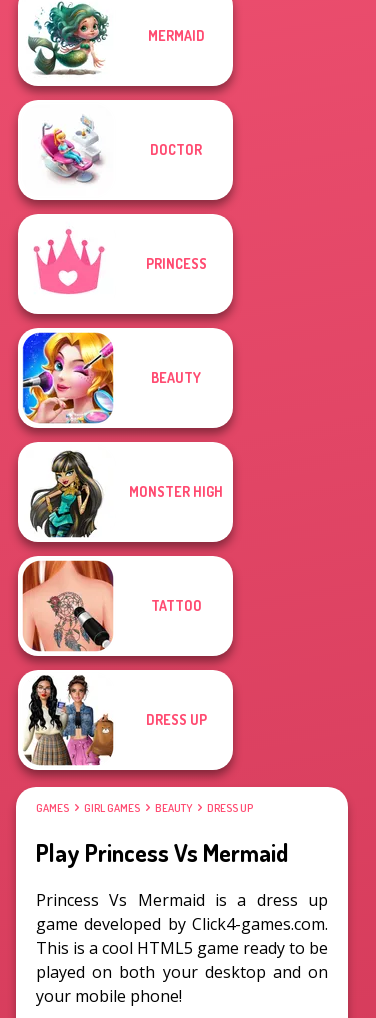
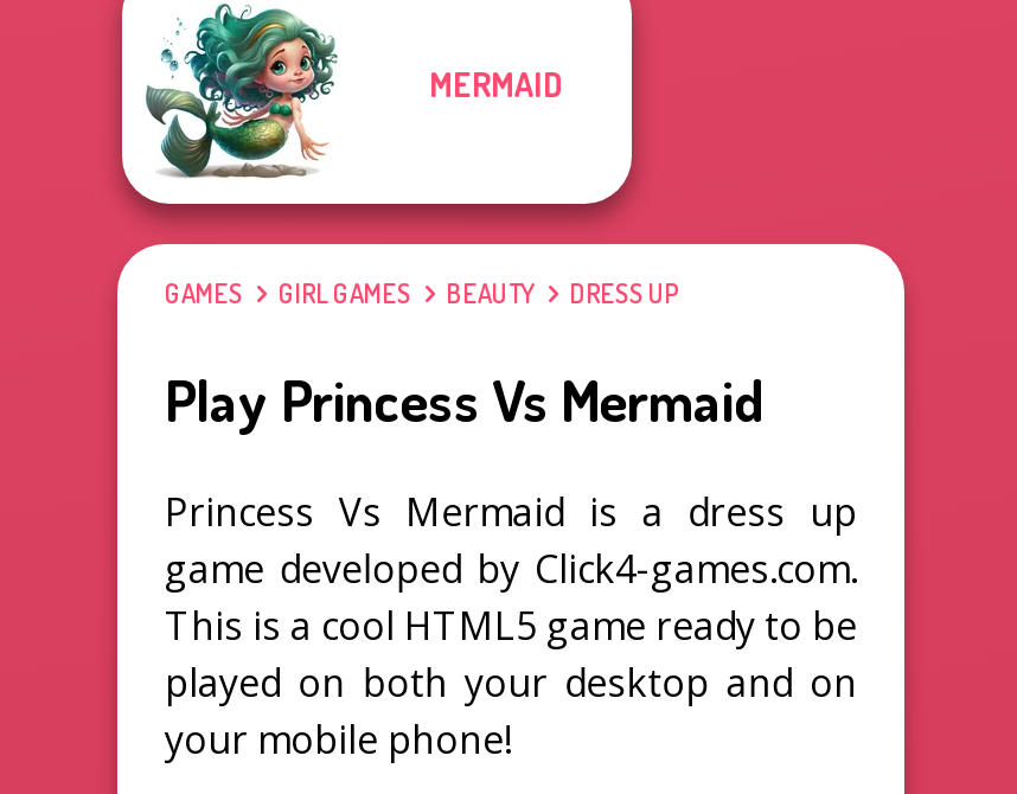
[17,99,234,766] [image] | DOCTOR -> none
[145,255,206,272] PRINCESS -> none
[151,369,201,386] BEAUTY -> none
[129,483,223,500] MONSTER HIGH -> none
[150,597,201,614] TATTOO -> none
[145,711,206,728] DRESS UP -> none

